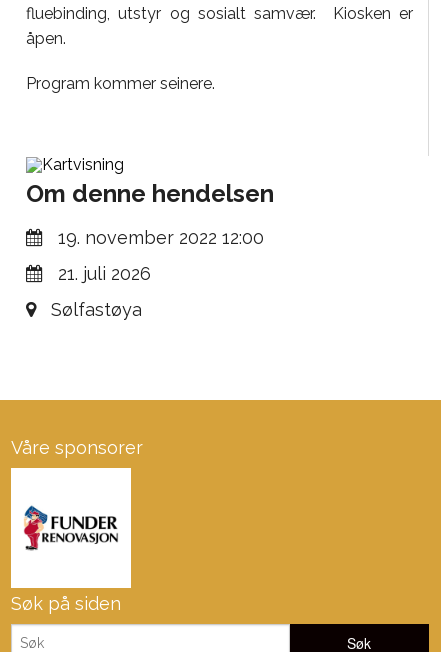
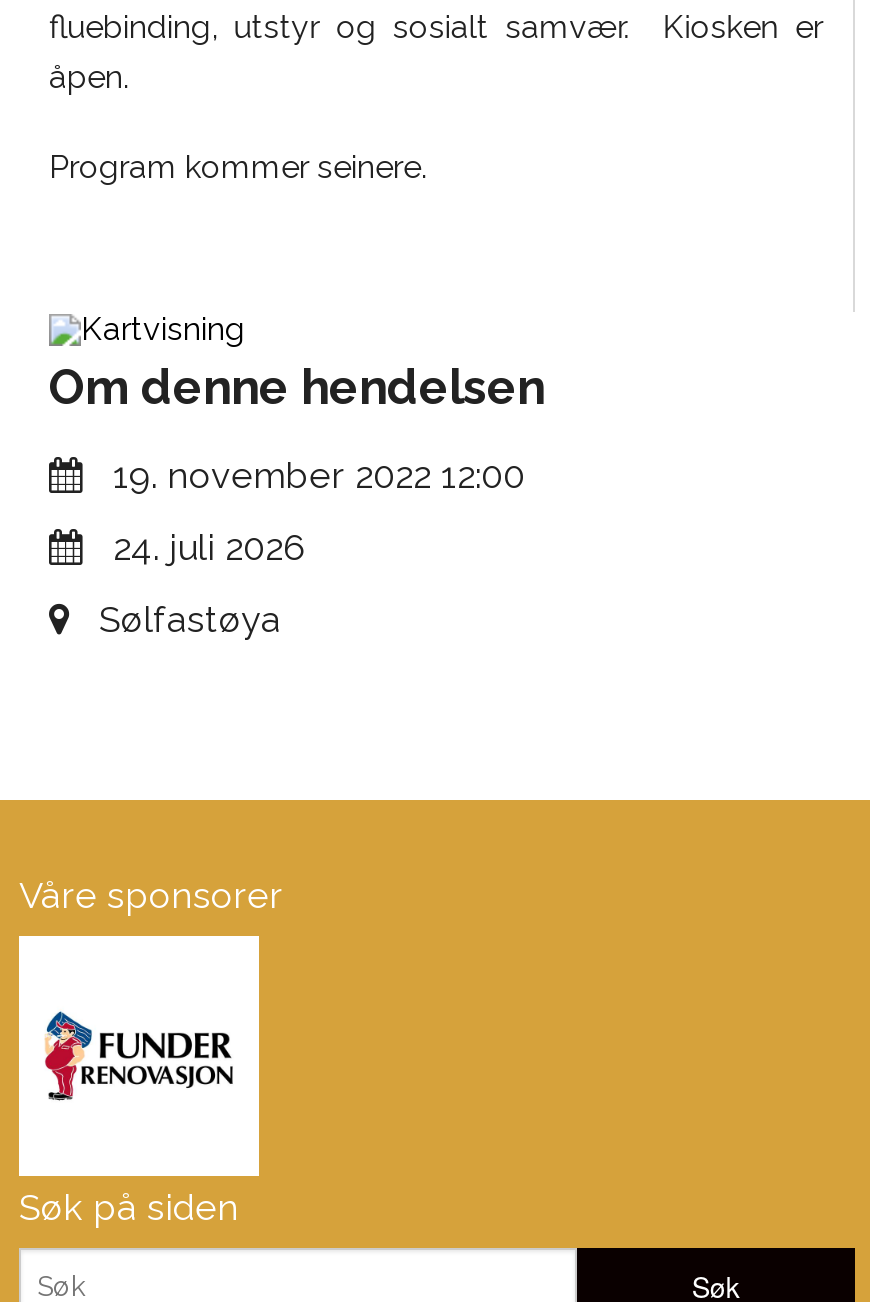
[53,263,151,284] 21. juli 2026 -> [103,526,305,568] 24. juli 2026

